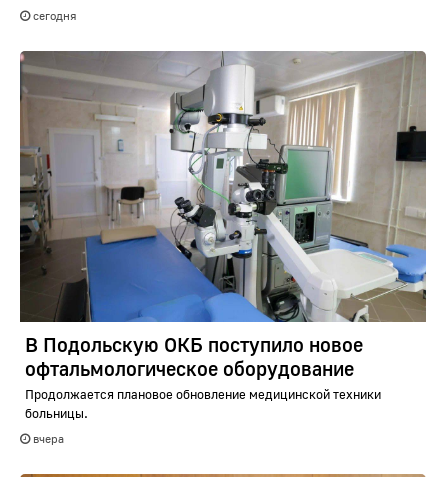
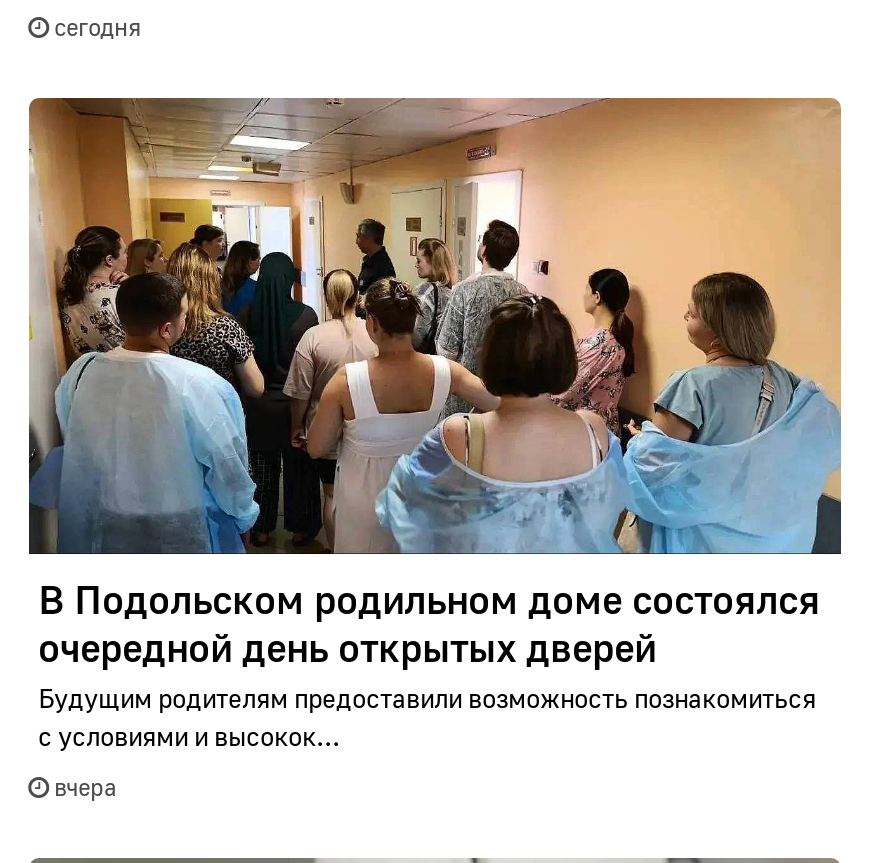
[19,51,427,281] [image] -> [27,98,841,558] [image]
[25,332,381,421] В Подольскую ОКБ поступило новое | офтальмологическое оборудование | Продолжается плановое обновление медицинской техники | больницы. -> [38,573,820,751] В Подольском родильном доме состоялся | очередной день открытых дверей | Будущим родителям предоставили возможность познакомиться | с условиями и высокок...

